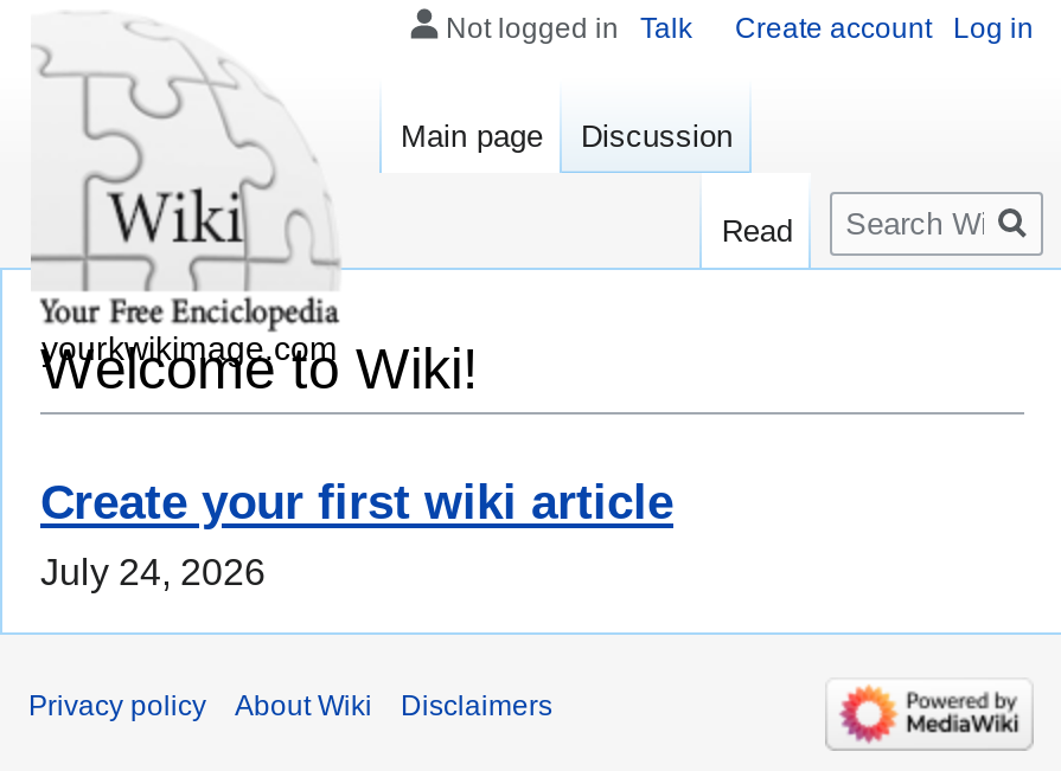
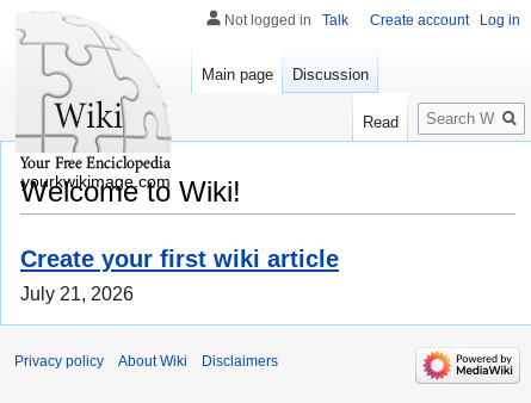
[40,553,266,593] July 24, 2026 -> [20,284,134,304] July 21, 2026

